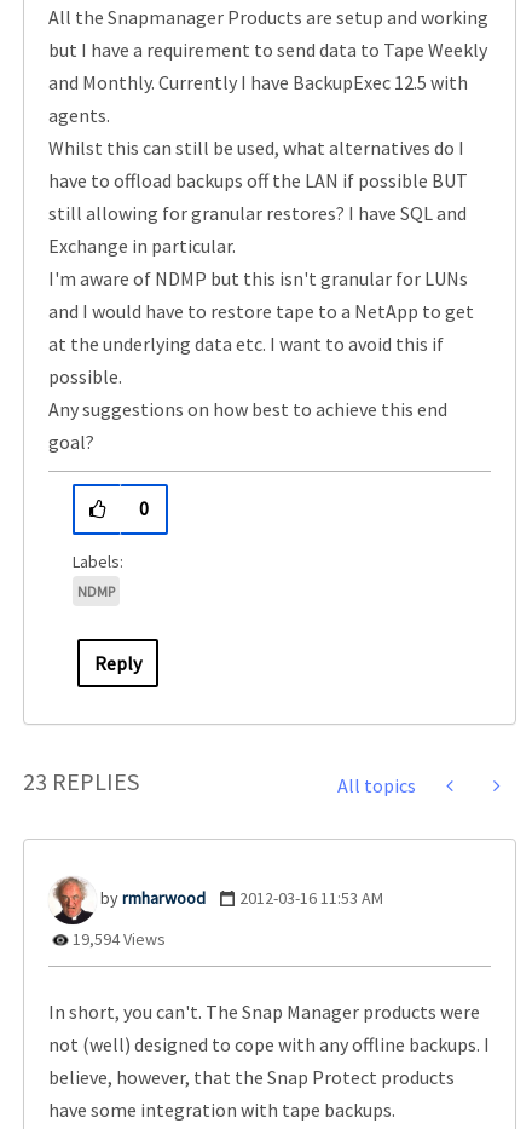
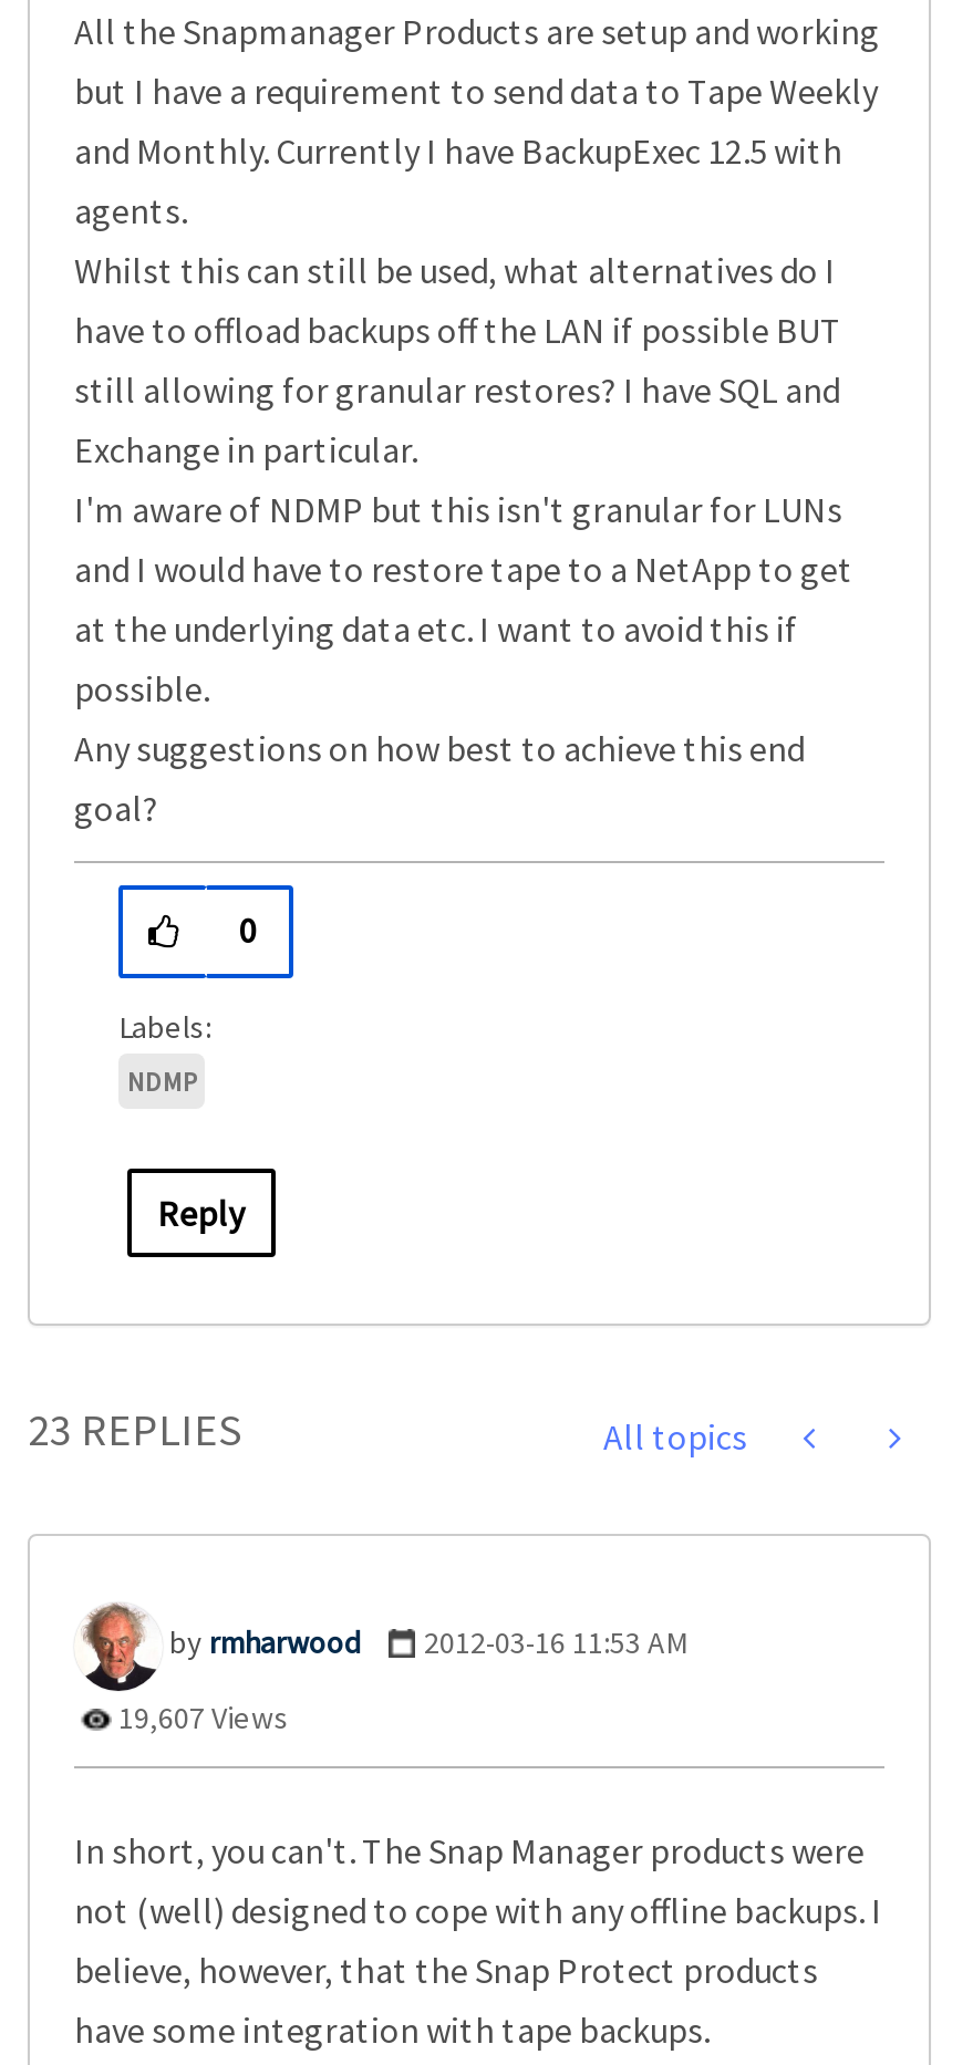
[69,928,166,950] 19,594 Views -> [112,1698,289,1737] 19,607 Views

